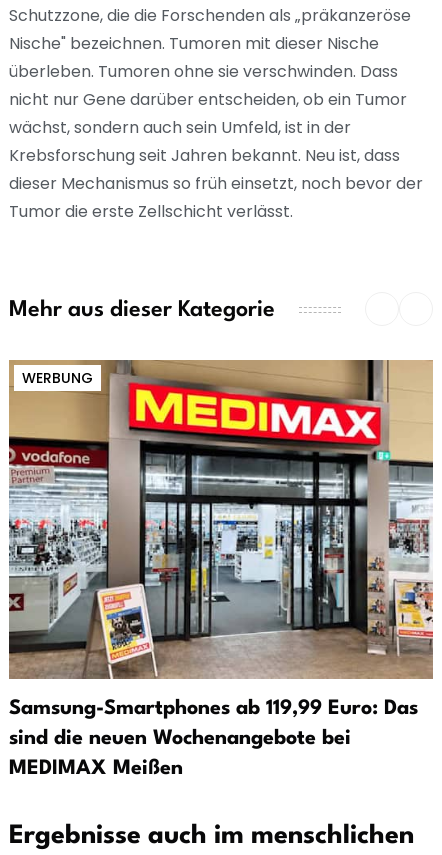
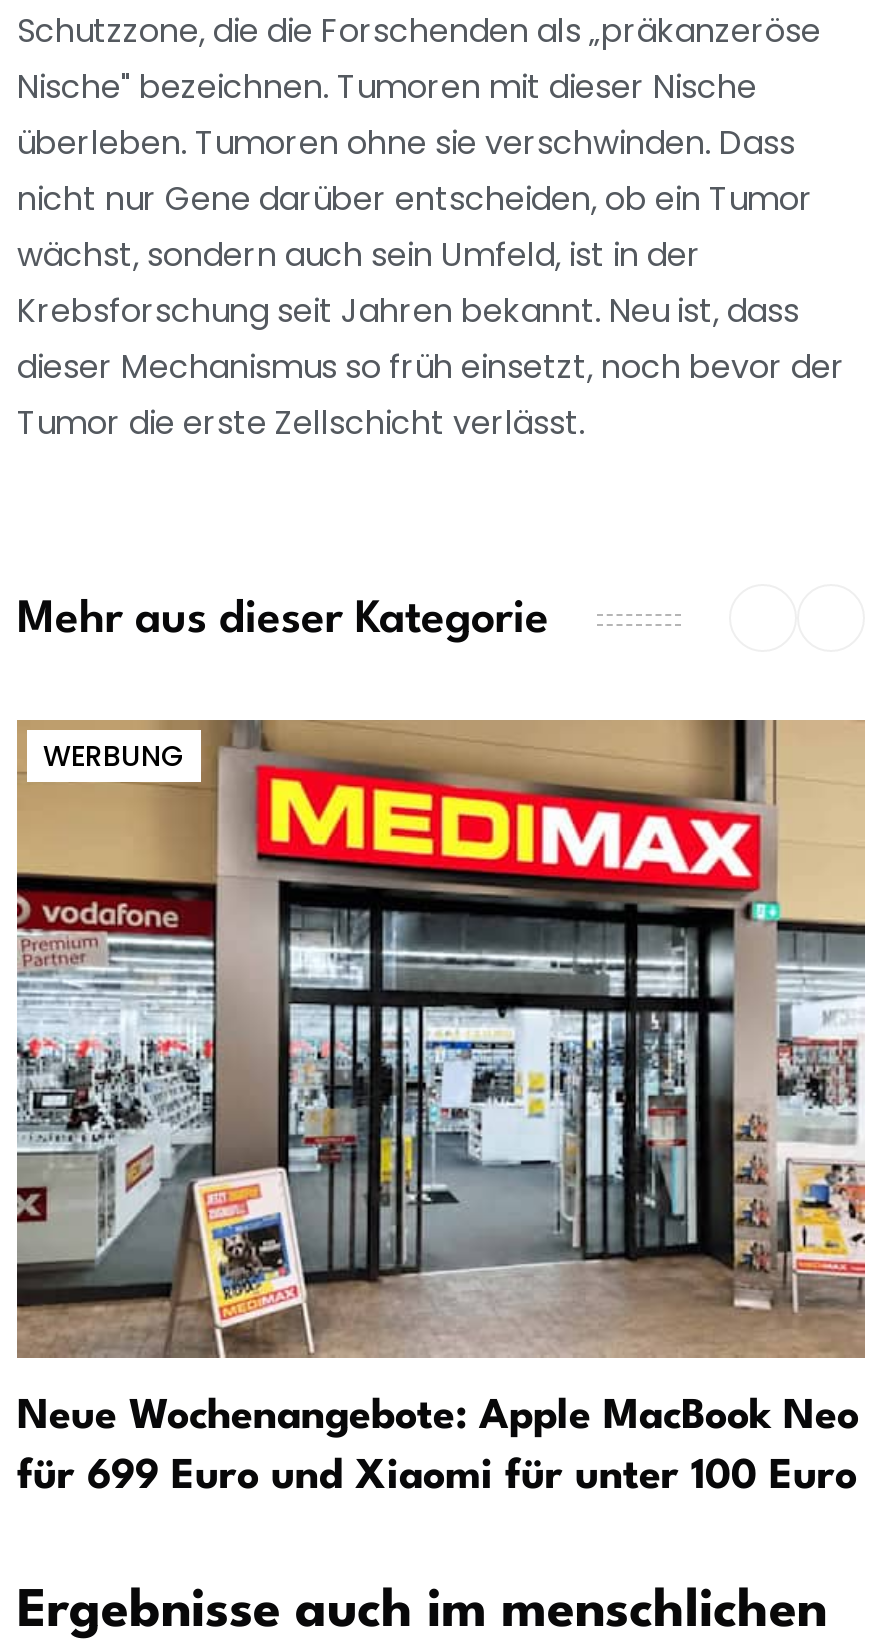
[9,699,418,779] Samsung-Smartphones ab 119,99 Euro: Das | sind die neuen Wochenangebote bei | MEDIMAX Meißen -> [17,1397,859,1497] Neue Wochenangebote: Apple MacBook Neo | für 699 Euro und Xiaomi für unter 100 Euro

